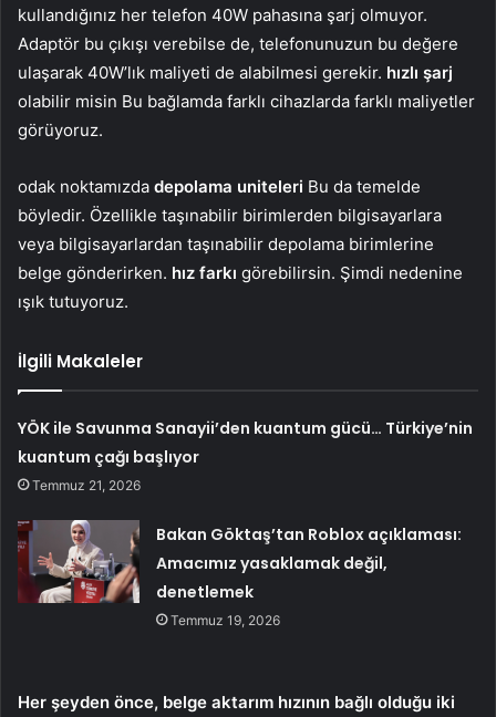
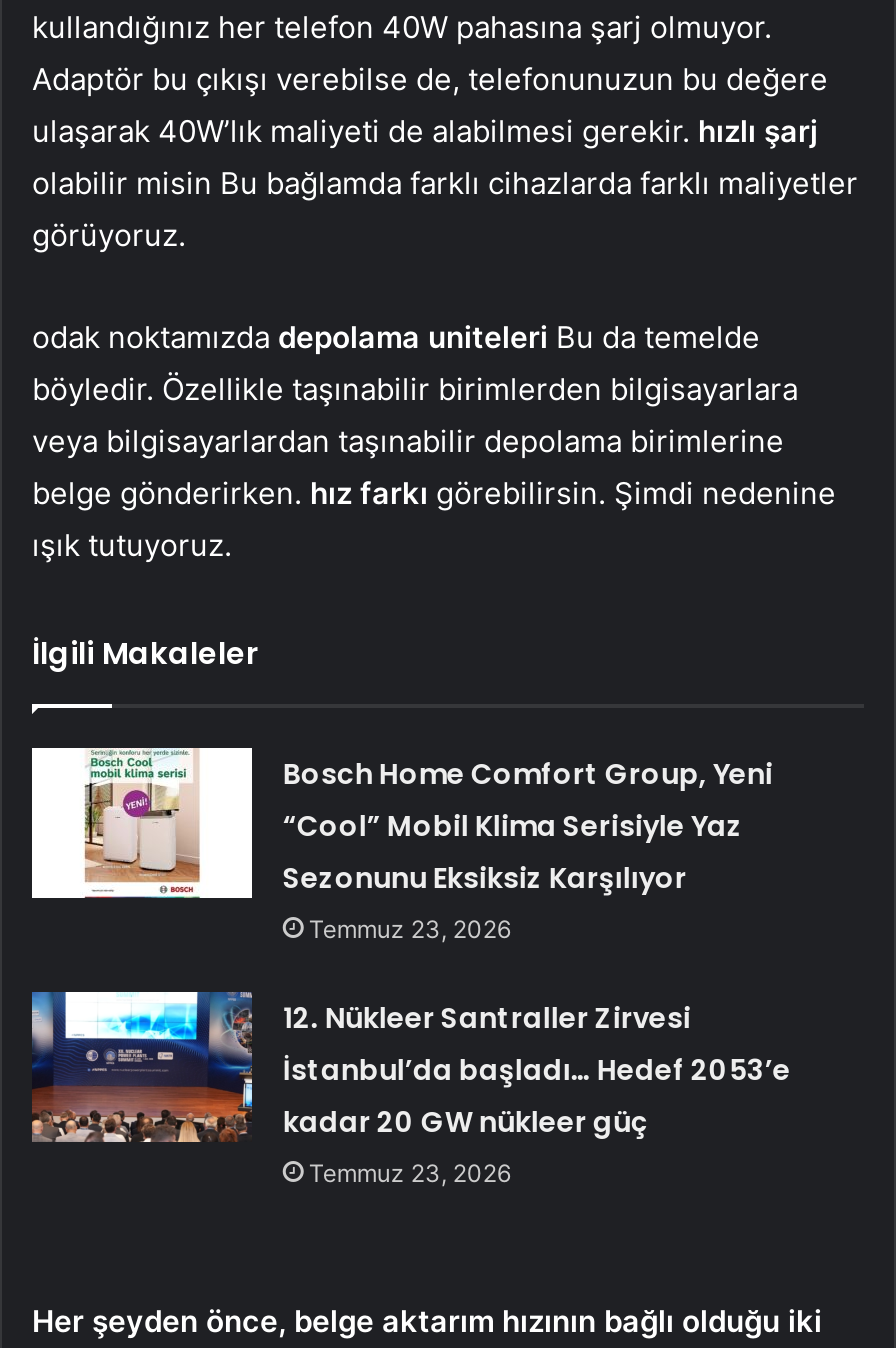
[18,417,473,493] YÖK ile Savunma Sanayii’den kuantum gücü… Türkiye’nin | kuantum çağı başlıyor | Temmuz 21, 2026 -> [283,753,773,943] Bosch Home Comfort Group, Yeni | “Cool” Mobil Klima Serisiyle Yaz | Sezonunu Eksiksiz Karşılıyor | Temmuz 23, 2026
[17,519,462,628] [image] | Bakan Göktaş’tan Roblox açıklaması: | Amacımız yasaklamak değil, | denetlemek | Temmuz 19, 2026 -> [30,990,791,1187] [image] | 12. Nükleer Santraller Zirvesi | İstanbul’da başladı… Hedef 2053’e | kadar 20 GW nükleer güç | Temmuz 23, 2026

